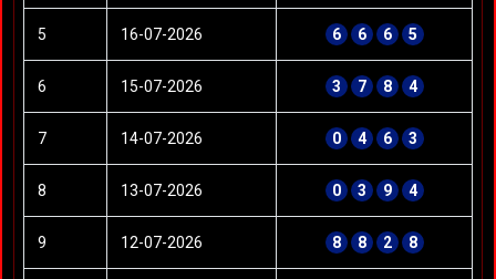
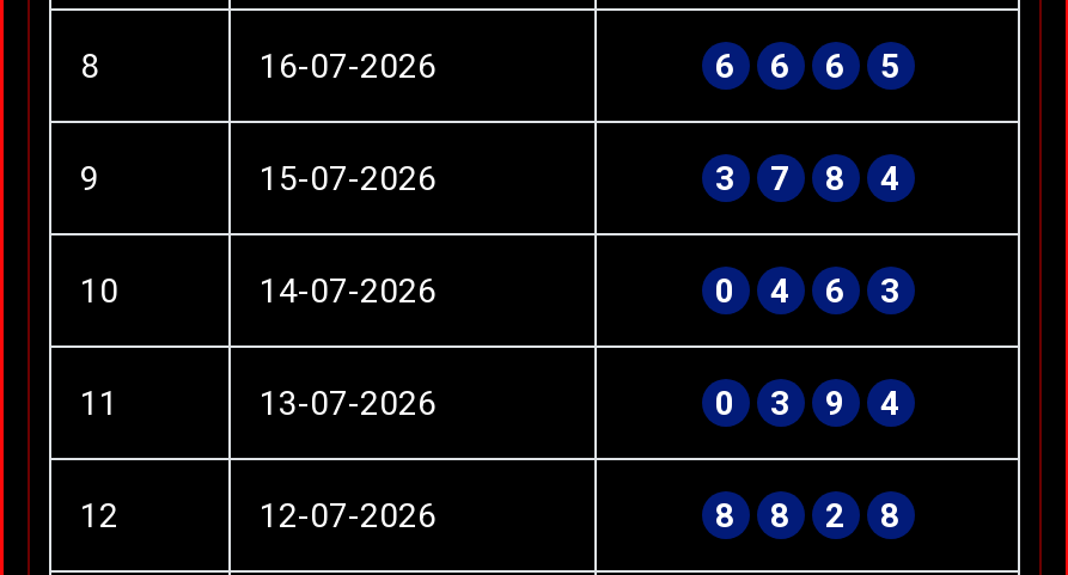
[38,25,46,43] 5 -> [80,47,99,85] 8
[38,77,46,95] 6 -> [80,159,99,197] 9
[38,130,46,147] 7 -> [80,271,118,310] 10
[38,182,46,199] 8 -> [80,384,118,422] 11
[38,234,46,251] 9 -> [80,496,118,534] 12

